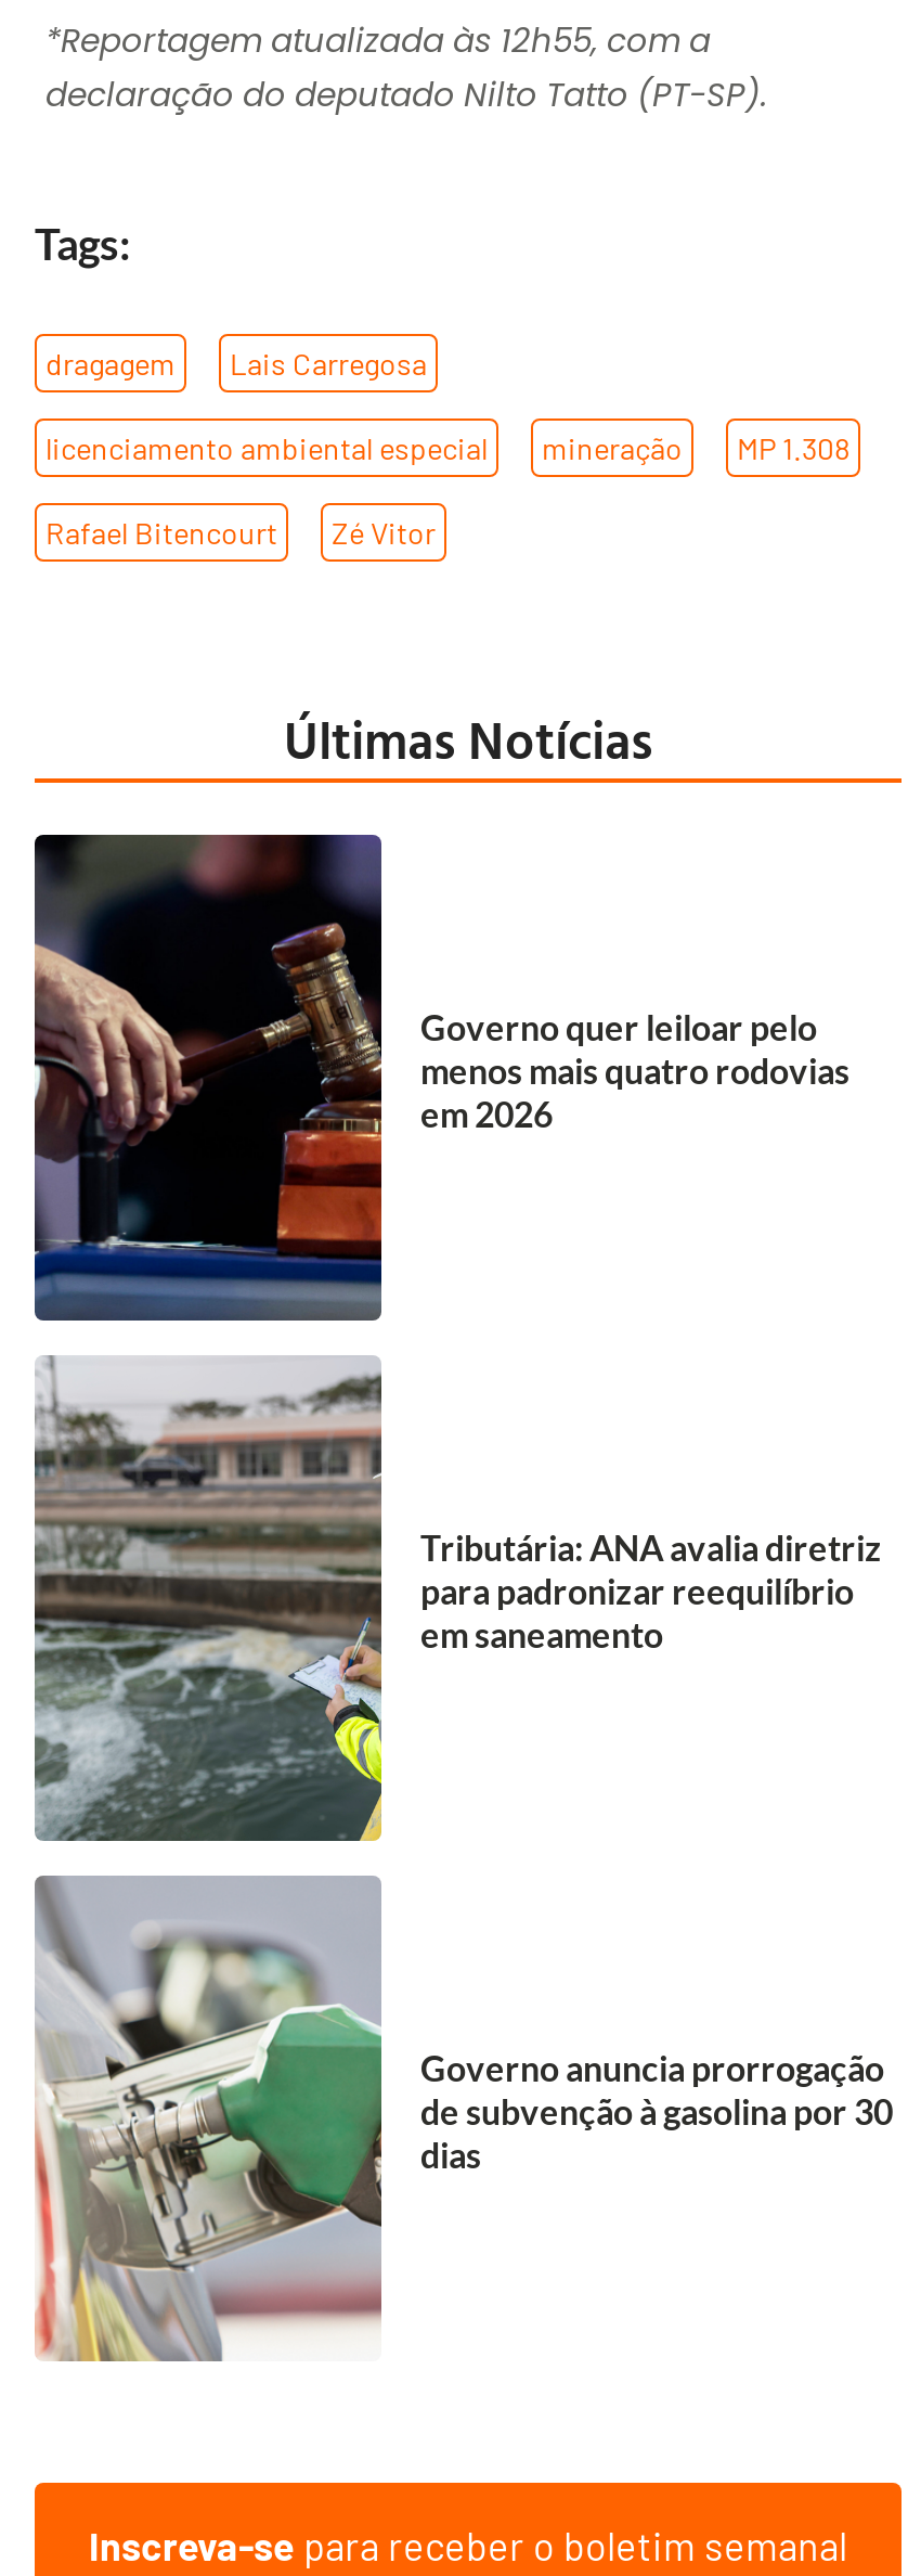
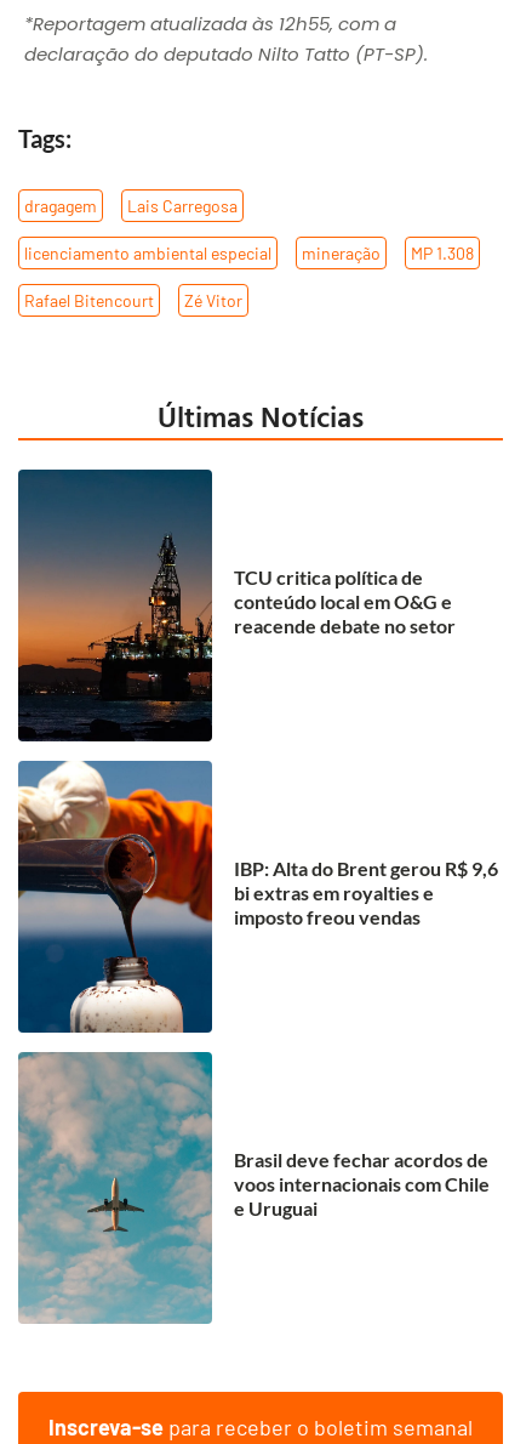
[33,833,849,1321] [image] | Governo quer leiloar pelo | menos mais quatro rodovias | em 2026 -> [17,468,456,741] [image] | TCU critica política de | conteúdo local em O&G e | reacende debate no setor
[33,1355,882,1843] [image] | Tributária: ANA avalia diretriz | para padronizar reequilíbrio | em saneamento -> [17,761,498,1034] [image] | IBP: Alta do Brent gerou R$ 9,6 | bi extras em royalties e | imposto freou vendas
[35,1876,893,2361] [image] | Governo anuncia prorrogação | de subvenção à gasolina por 30 | dias -> [17,1052,490,1325] [image] | Brasil deve fechar acordos de | voos internacionais com Chile | e Uruguai

